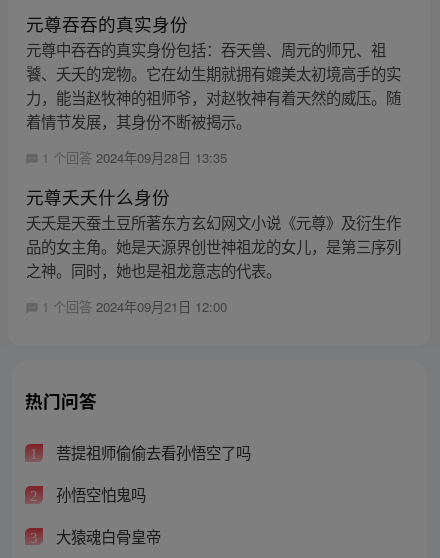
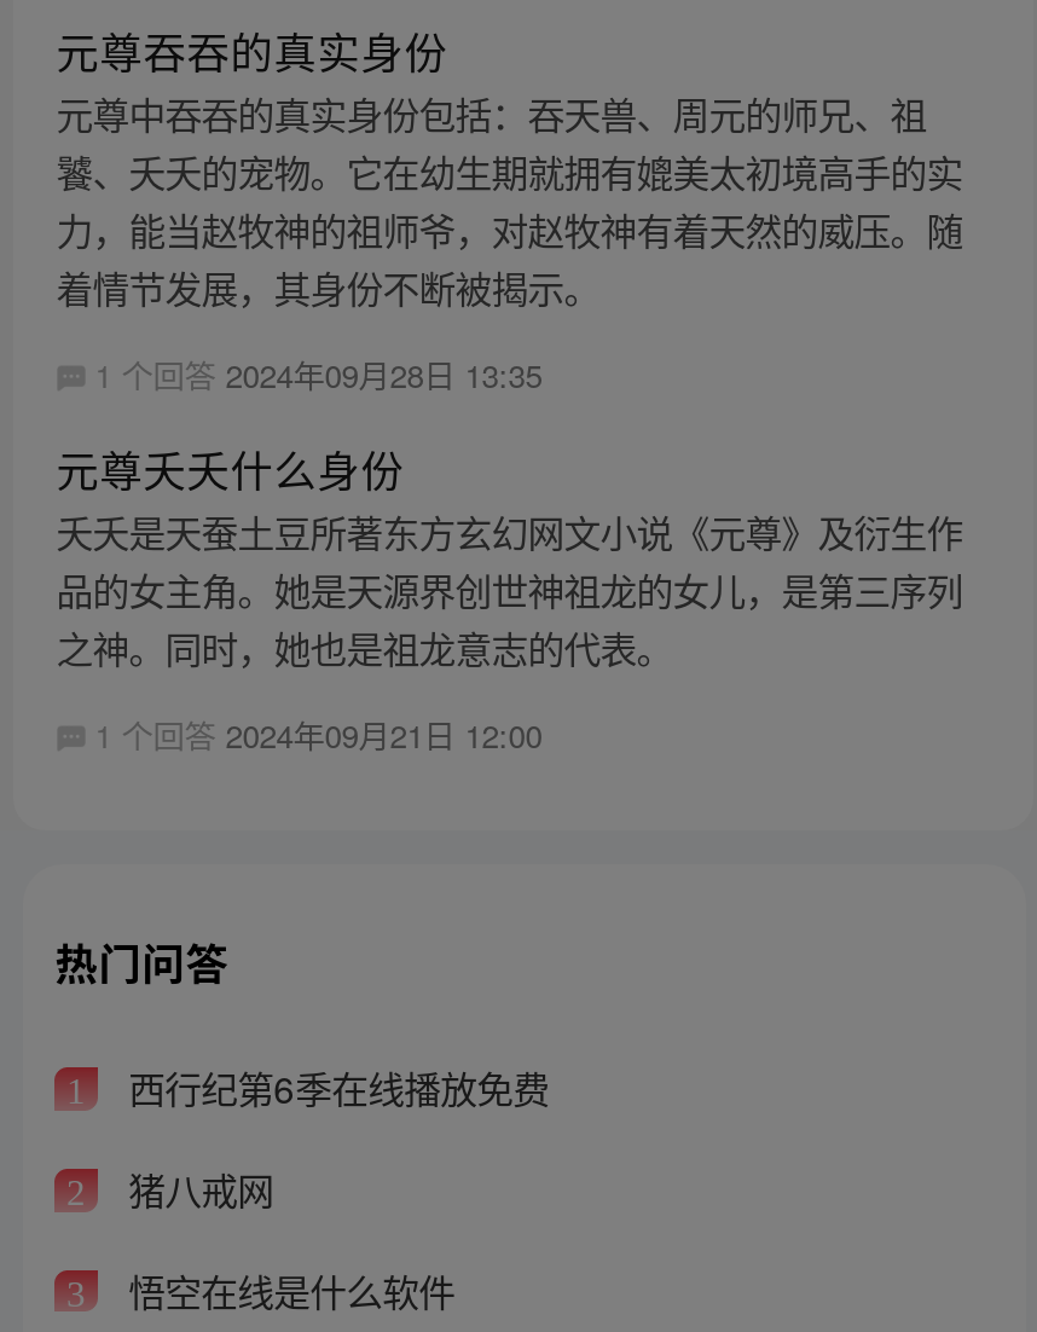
[52,441,251,463] 菩提祖师偷偷去看孙悟空了吗 -> [119,1061,549,1114] 西行纪第6季在线播放免费
[52,483,146,505] 孙悟空怕鬼吗 -> [119,1162,273,1215] 猪八戒网
[52,525,161,547] 大猿魂白骨皇帝 -> [119,1262,455,1316] 悟空在线是什么软件

